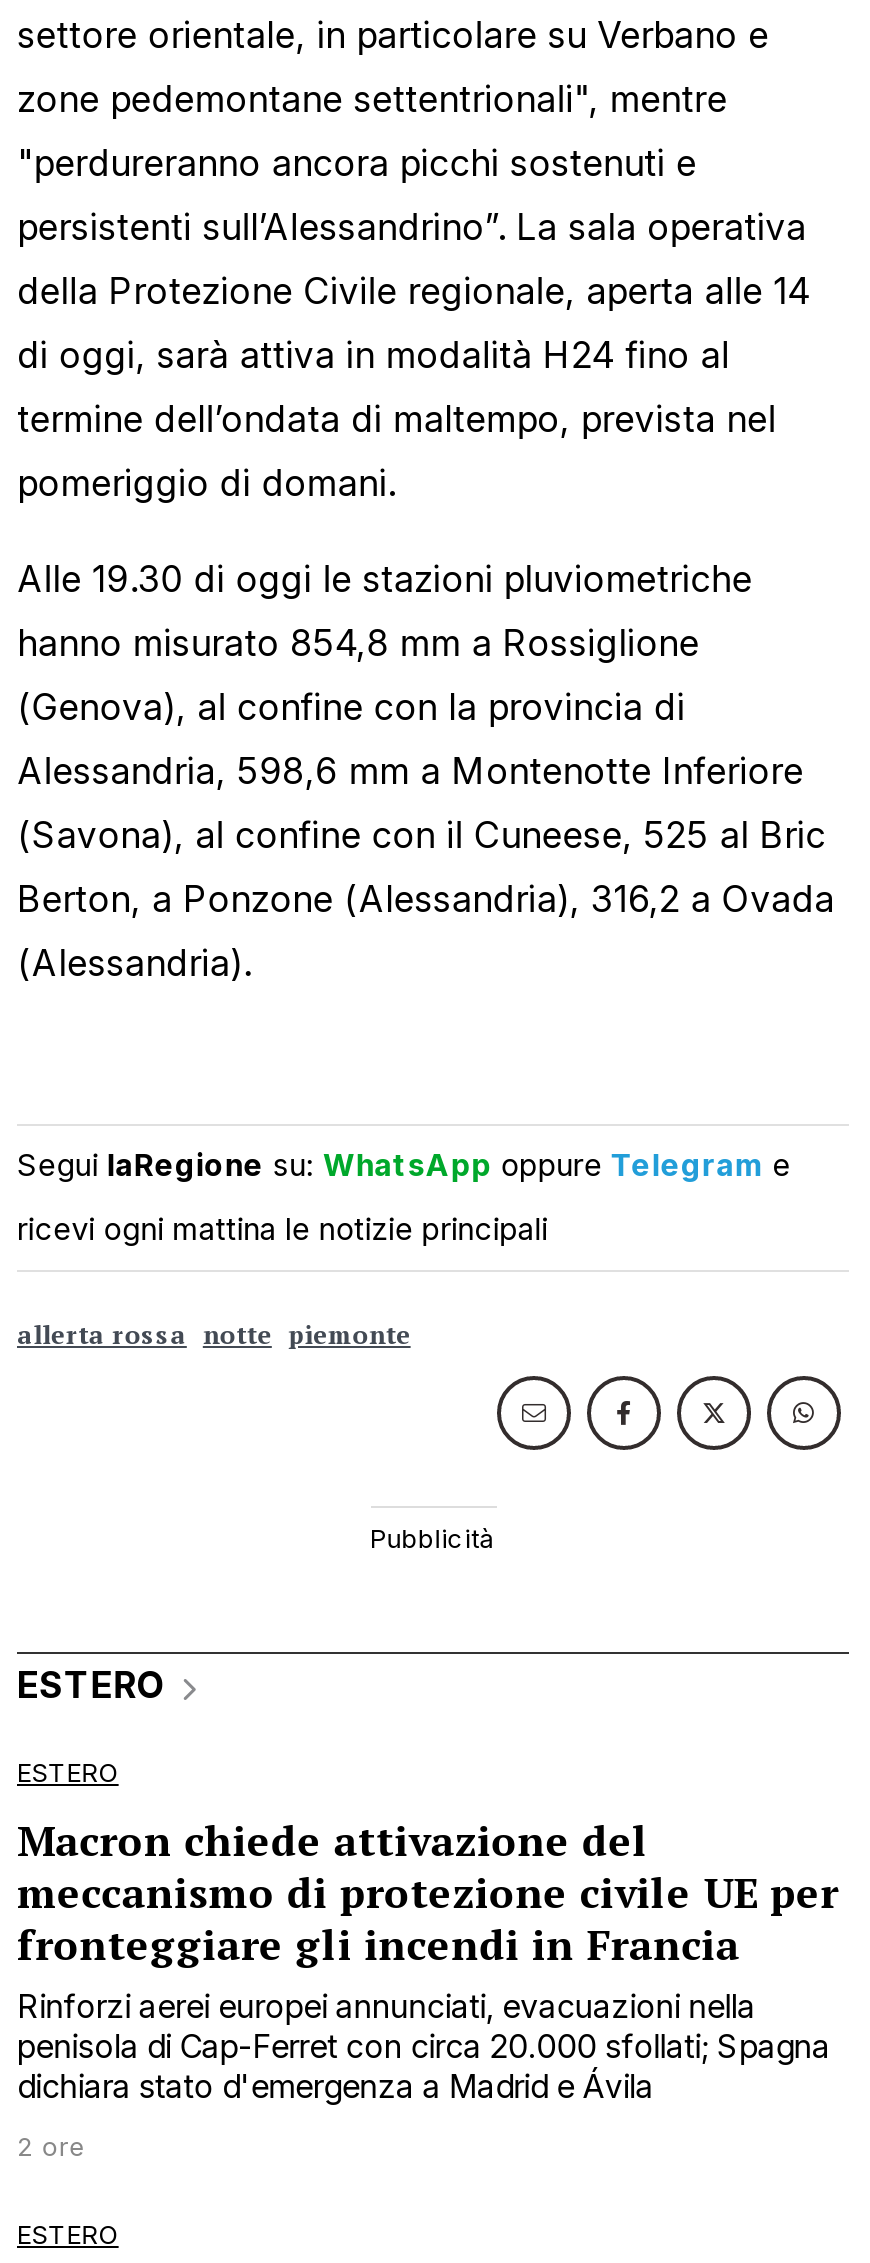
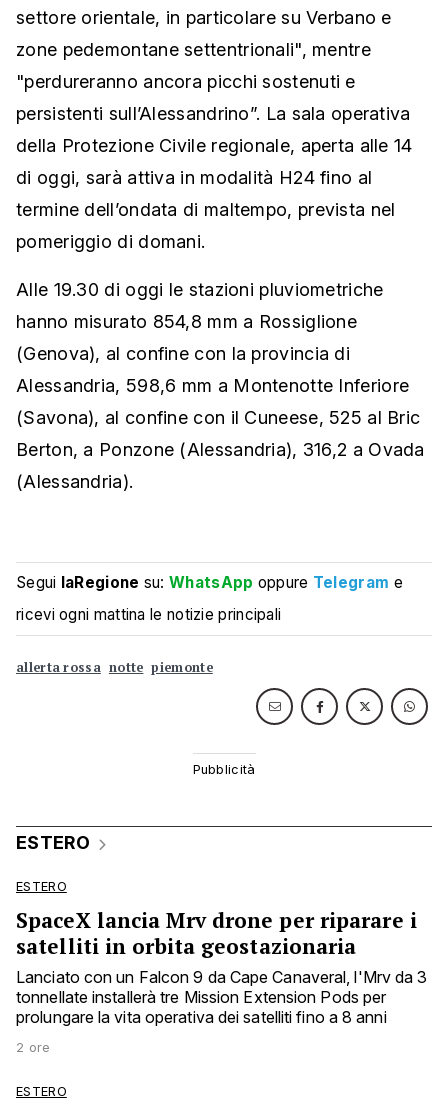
[17,1813,839,2107] Macron chiede attivazione del | meccanismo di protezione civile UE per | fronteggiare gli incendi in Francia | Rinforzi aerei europei annunciati, evacuazioni nella | penisola di Cap-Ferret con circa 20.000 sfollati; Spagna | dichiara stato d'emergenza a Madrid e Ávila -> [16,906,427,1027] SpaceX lancia Mrv drone per riparare i | satelliti in orbita geostazionaria | Lanciato con un Falcon 9 da Cape Canaveral, l'Mrv da 3 | tonnellate installerà tre Mission Extension Pods per | prolungare la vita operativa dei satelliti fino a 8 anni

